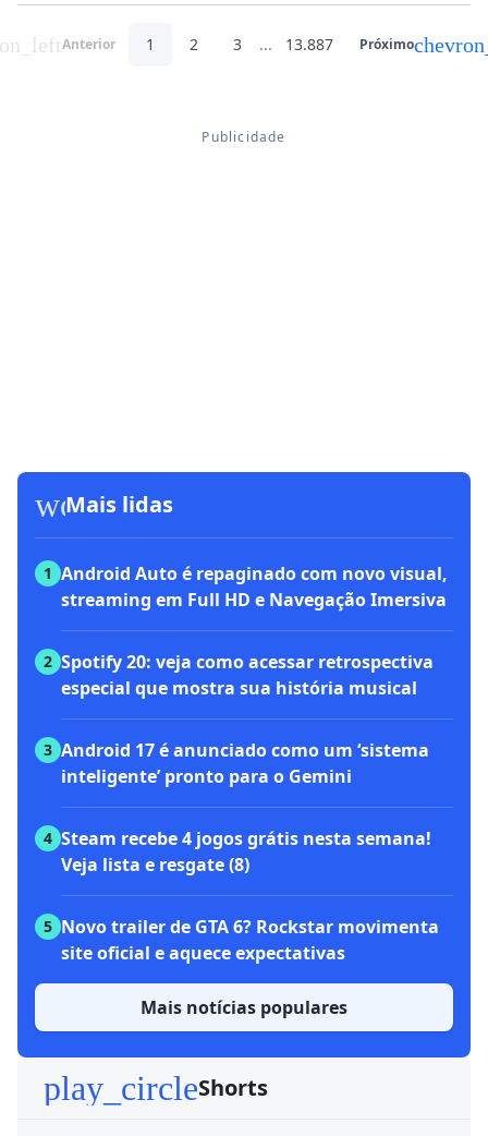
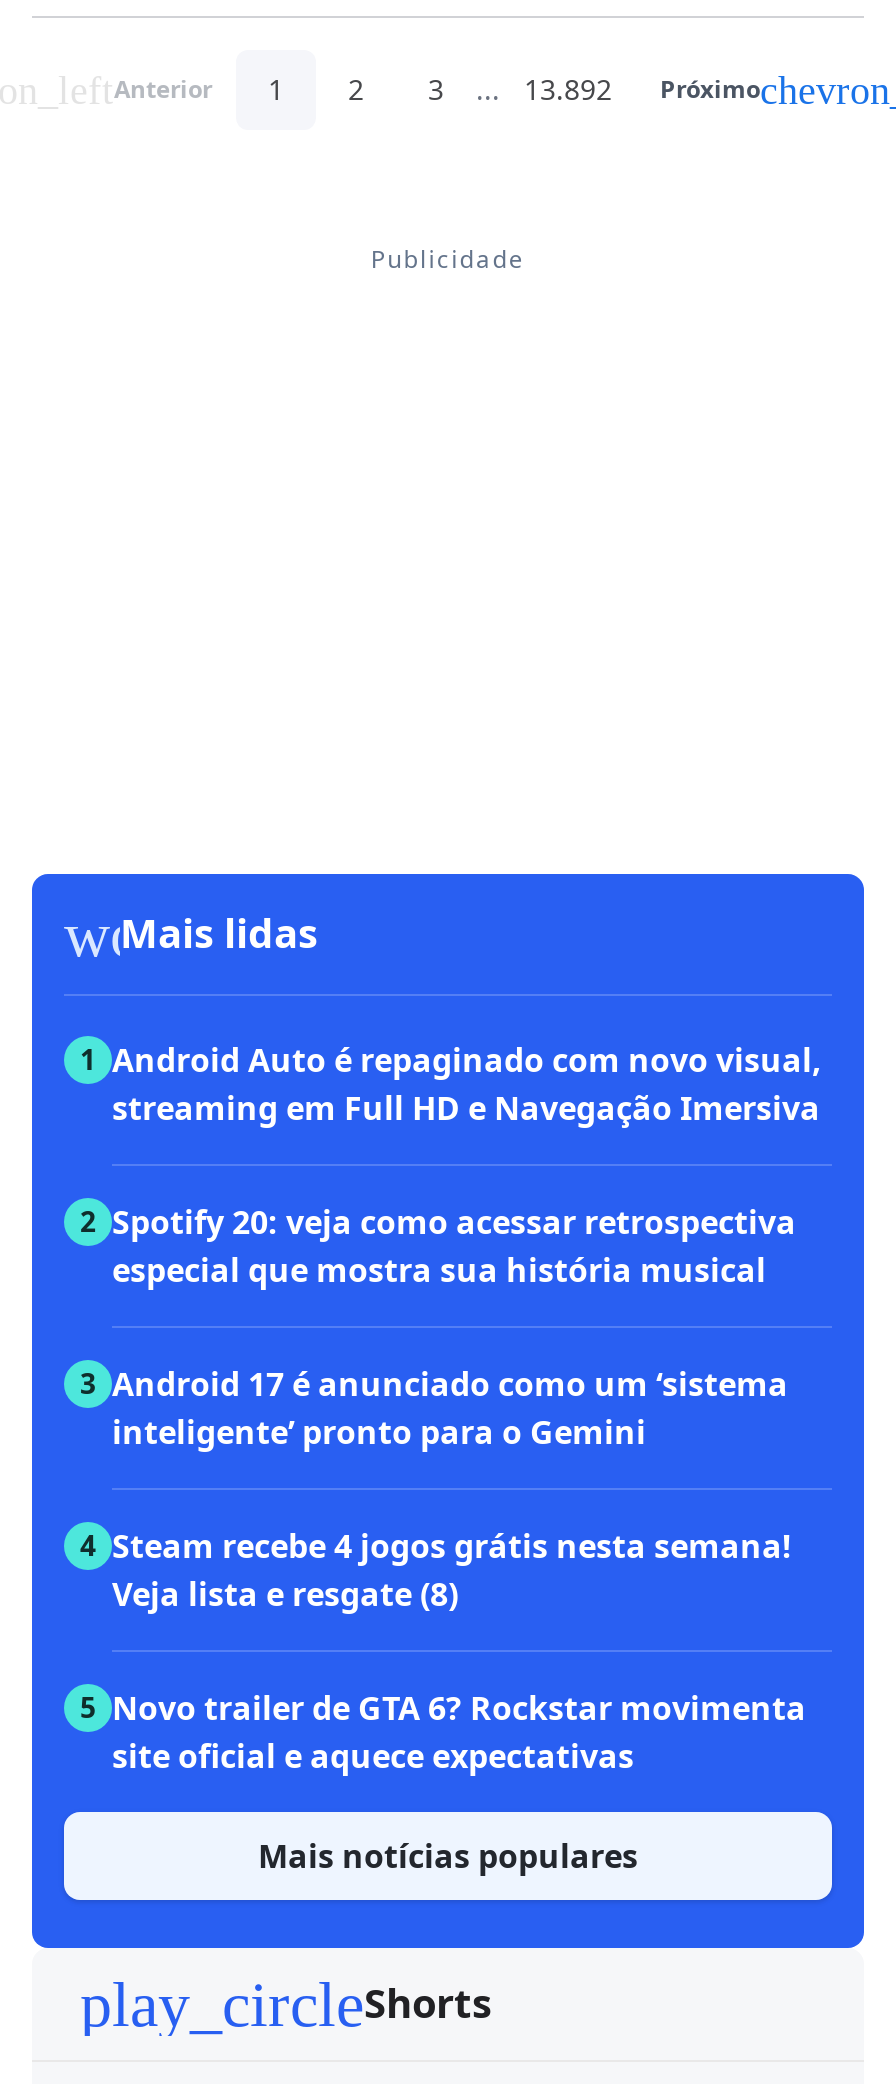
[285,34,333,55] 13.887 -> [524,70,612,108] 13.892

